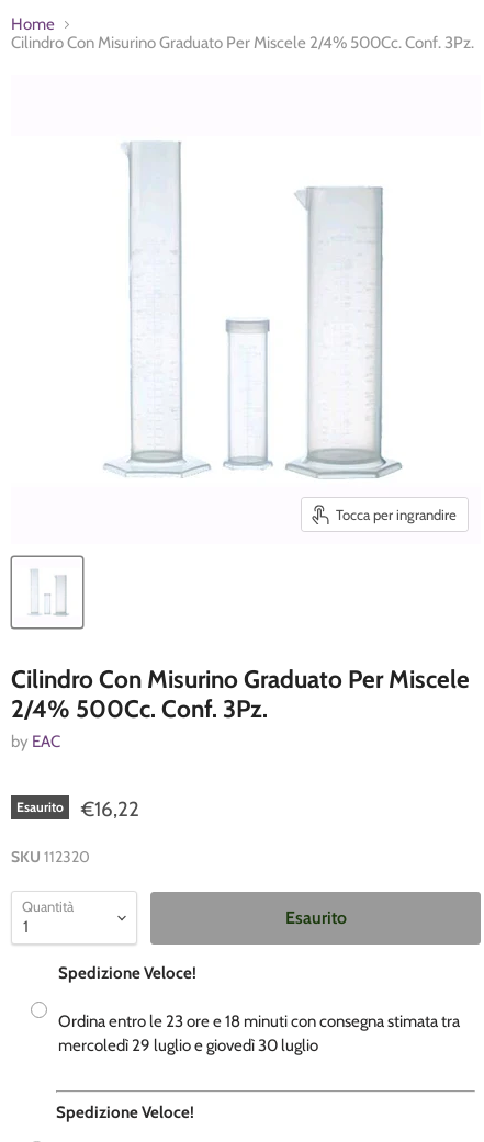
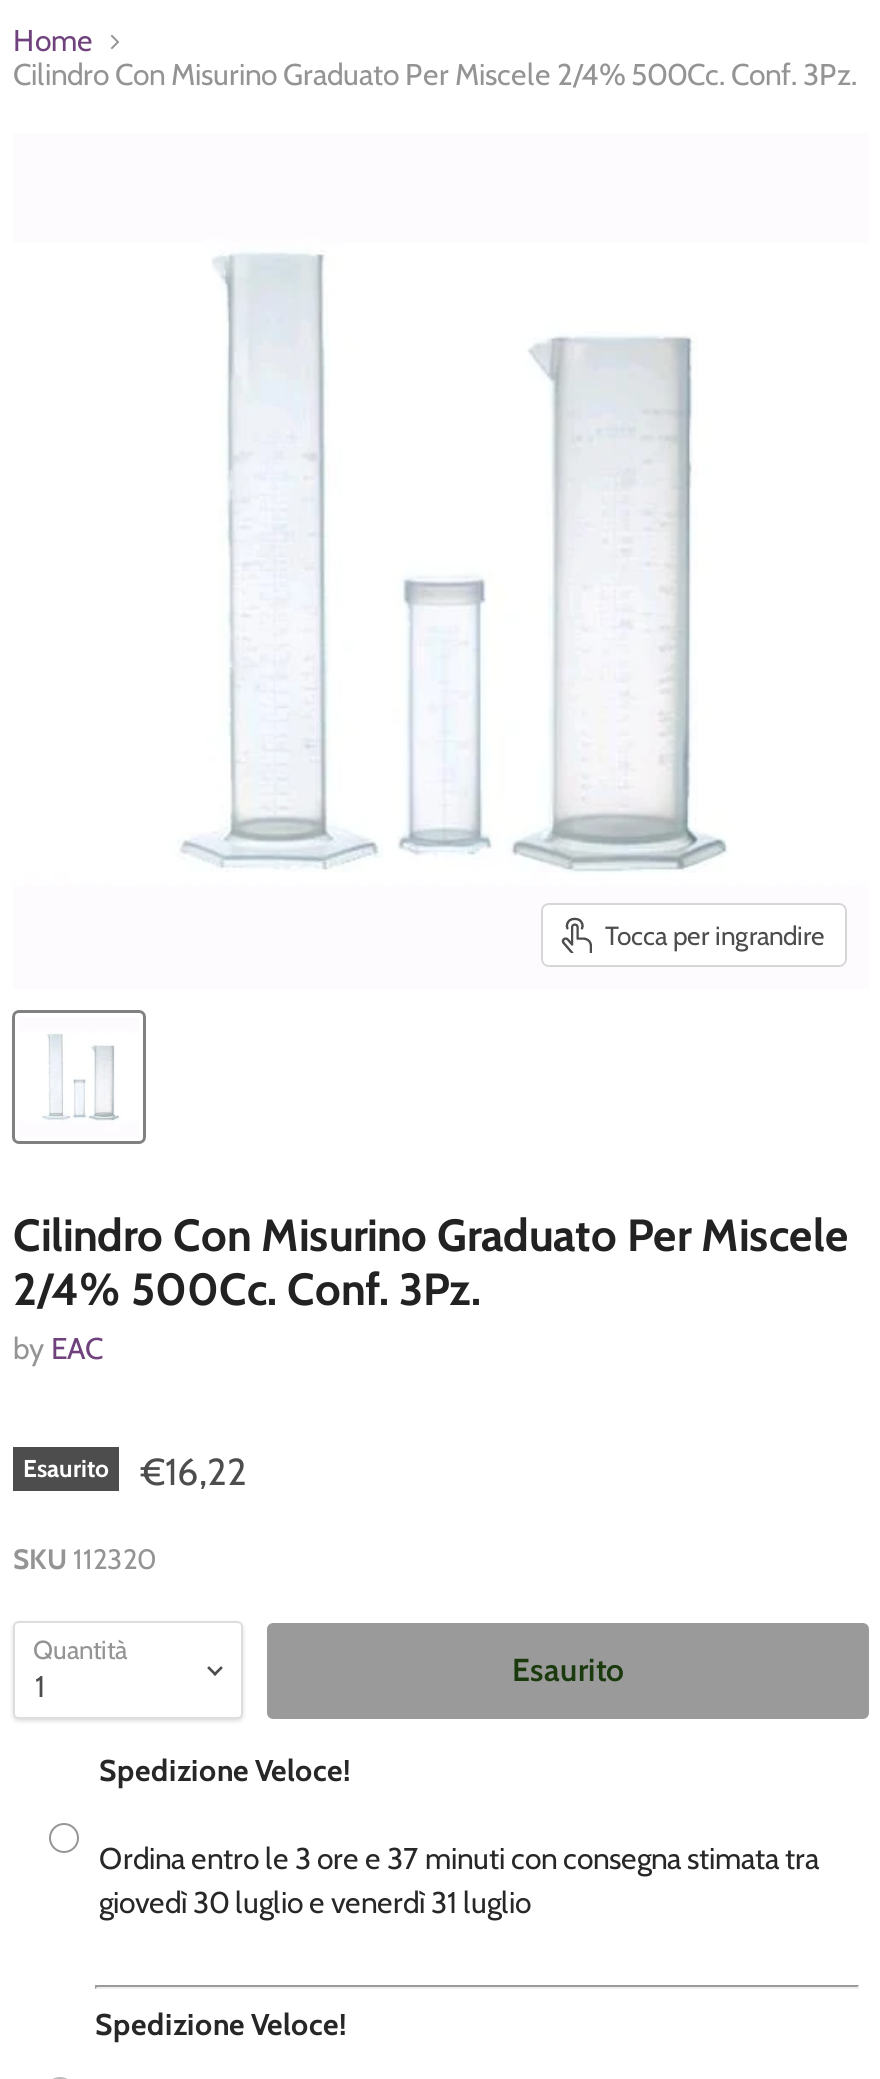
[58,1012,460,1031] Ordina entro le 23 ore e 18 minuti con consegna stimata tra -> [99,1841,819,1877] Ordina entro le 3 ore e 37 minuti con consegna stimata tra
[58,1036,318,1056] mercoledì 29 luglio e giovedì 30 luglio -> [99,1885,531,1921] giovedì 30 luglio e venerdì 31 luglio

